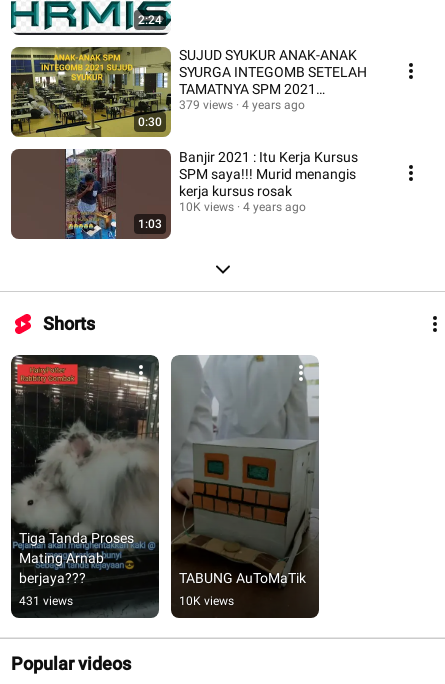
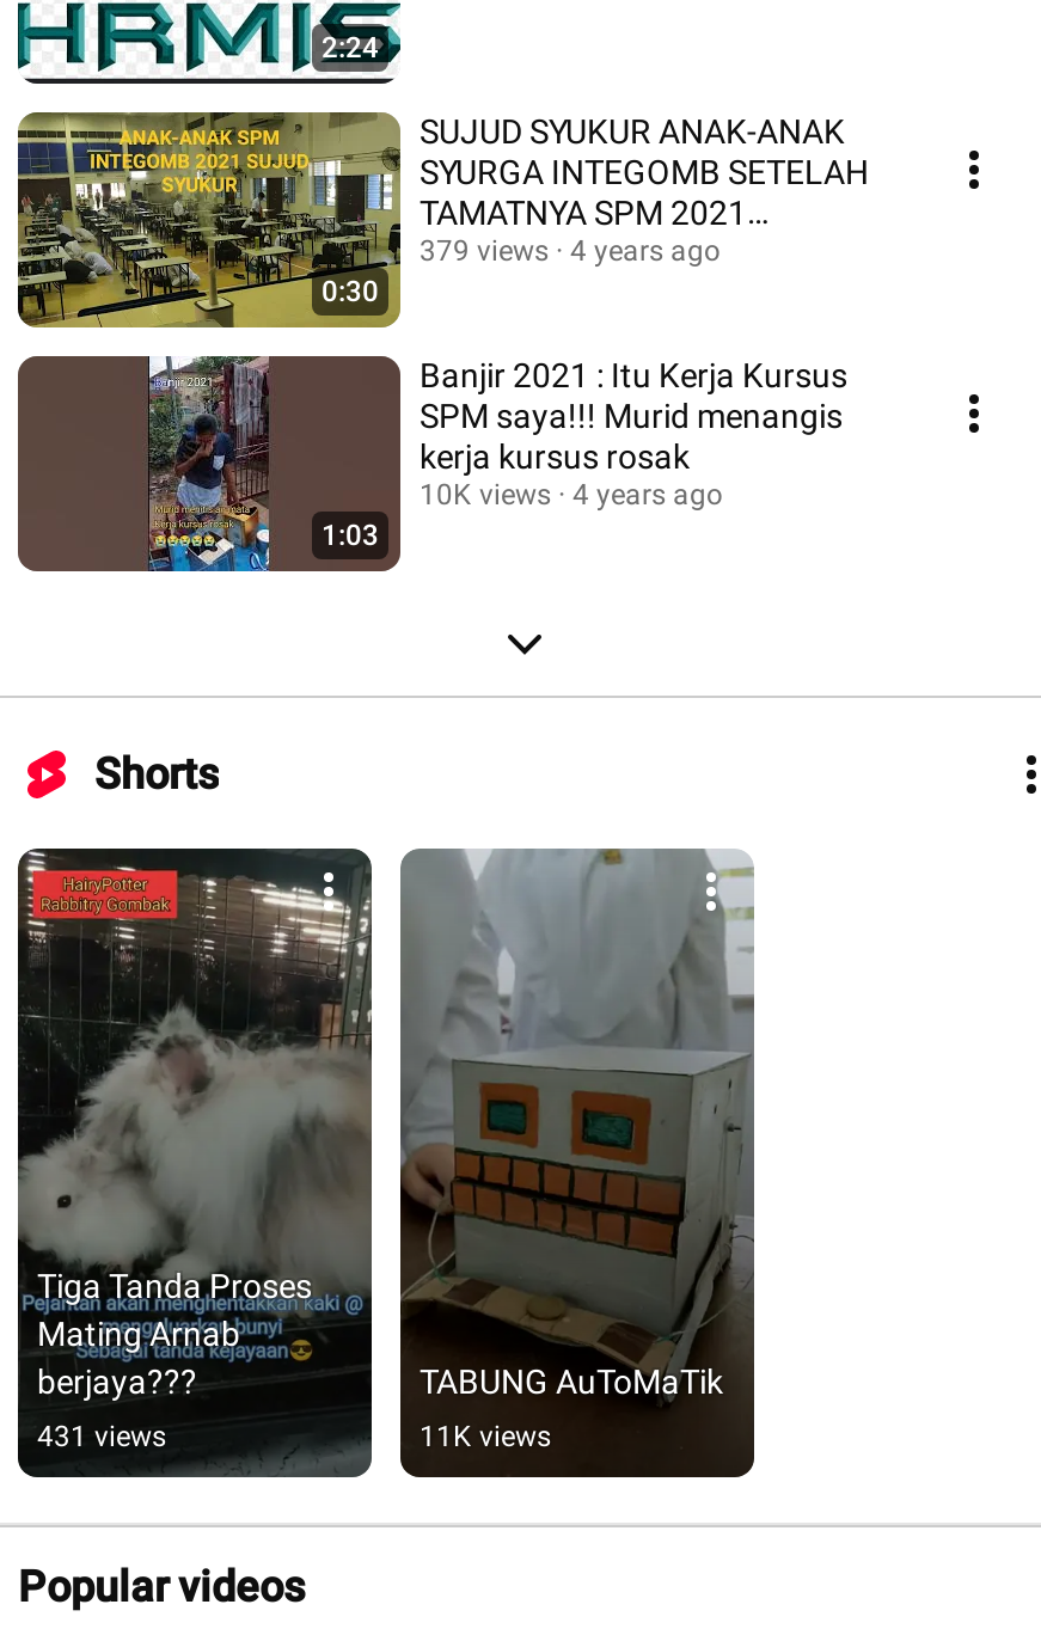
[179,594,234,608] 10K views -> [420,1420,551,1453] 11K views

